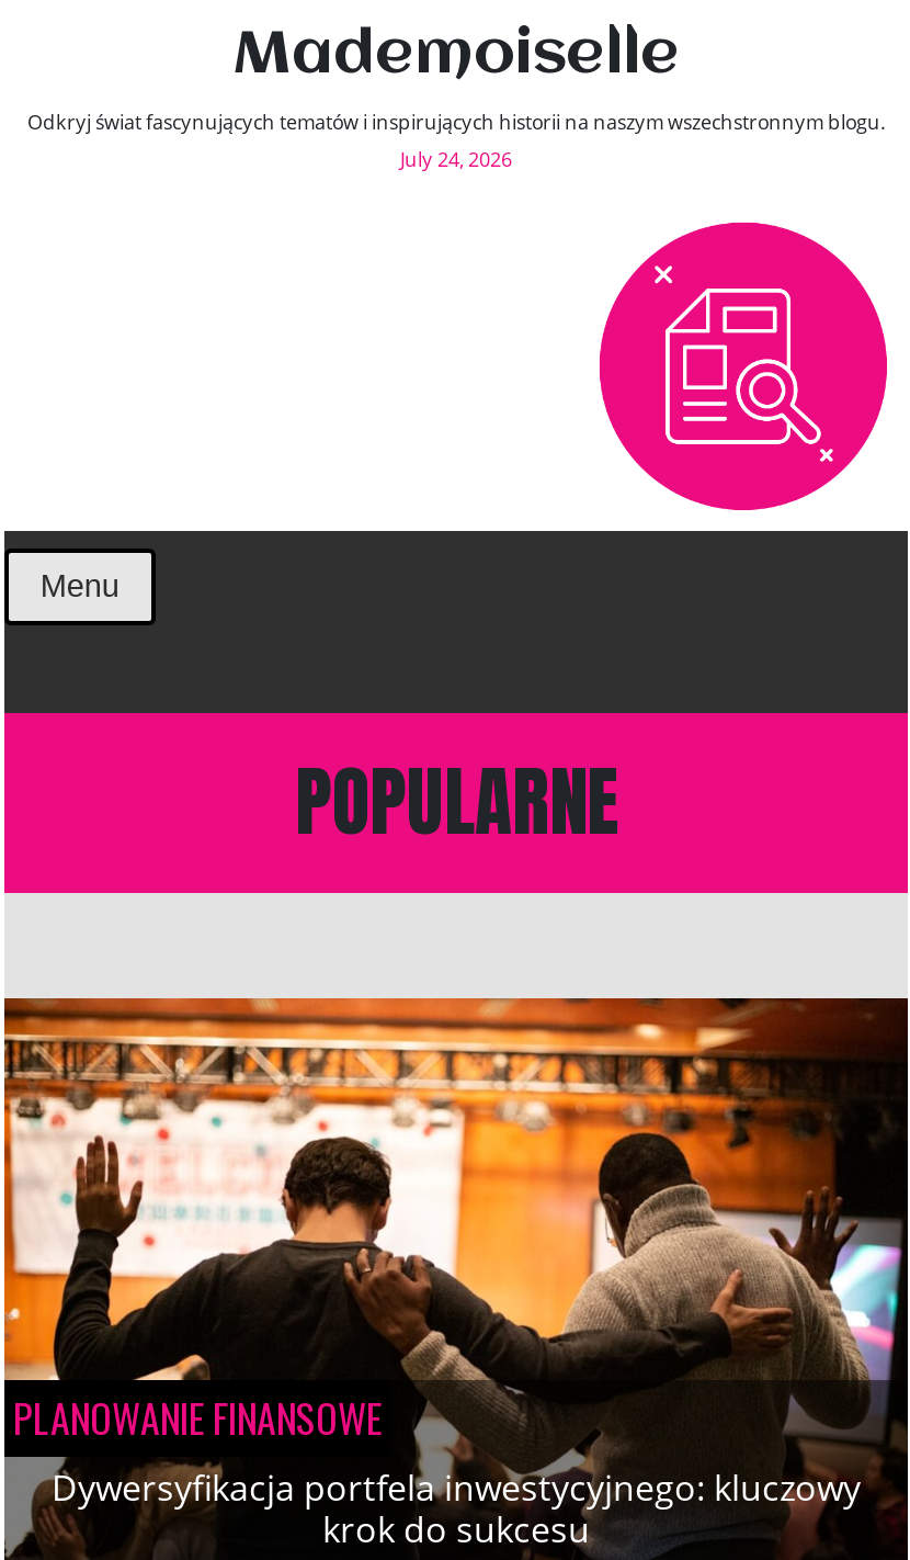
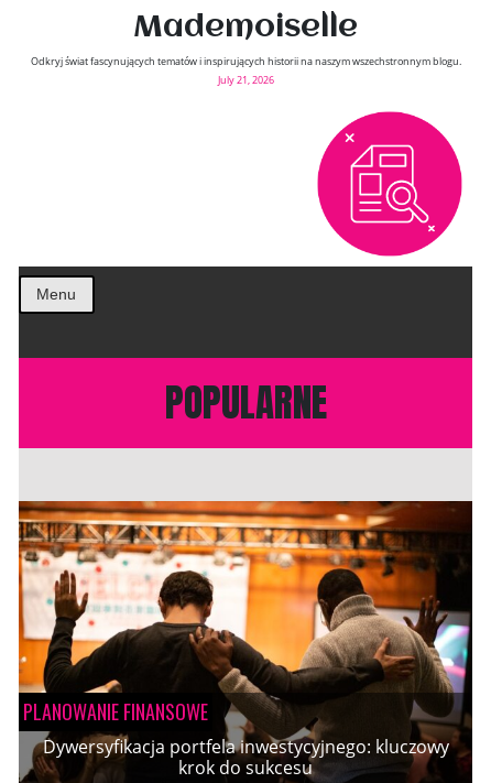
[400,145,512,173] July 24, 2026 -> [217,73,274,87] July 21, 2026

